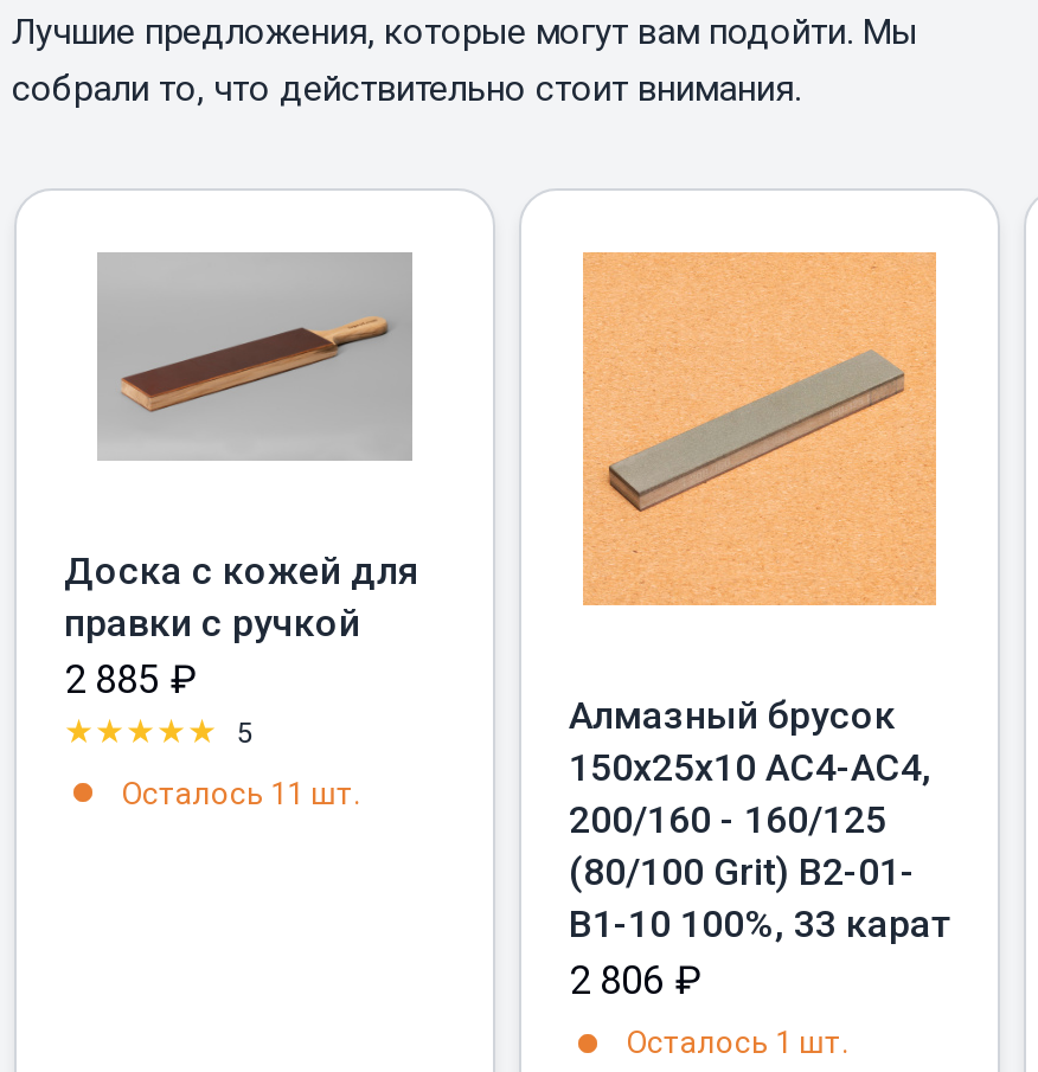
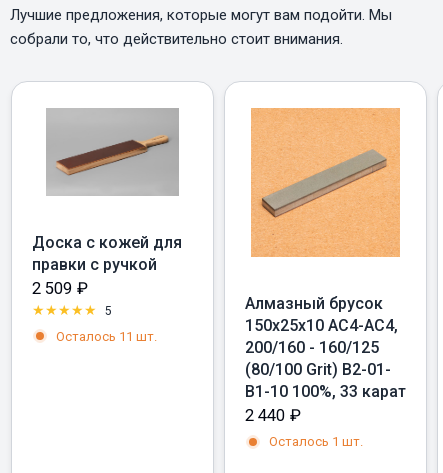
[64,659,197,704] 2 885 ₽ -> [32,279,88,298] 2 509 ₽
[569,958,701,1003] 2 806 ₽ -> [245,406,301,425] 2 440 ₽

